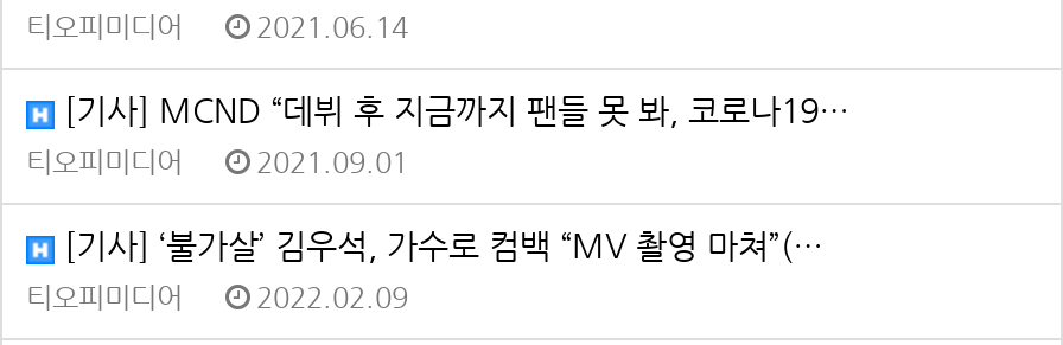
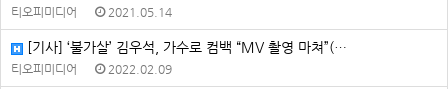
[26,11,849,180] 2021.06.14 | [기사] MCND “데뷔 후 지금까지 팬들 못 봐, 코로나19… | 티오피미디어 | 2021.09.01 -> [105,5,172,19] 2021.05.14

